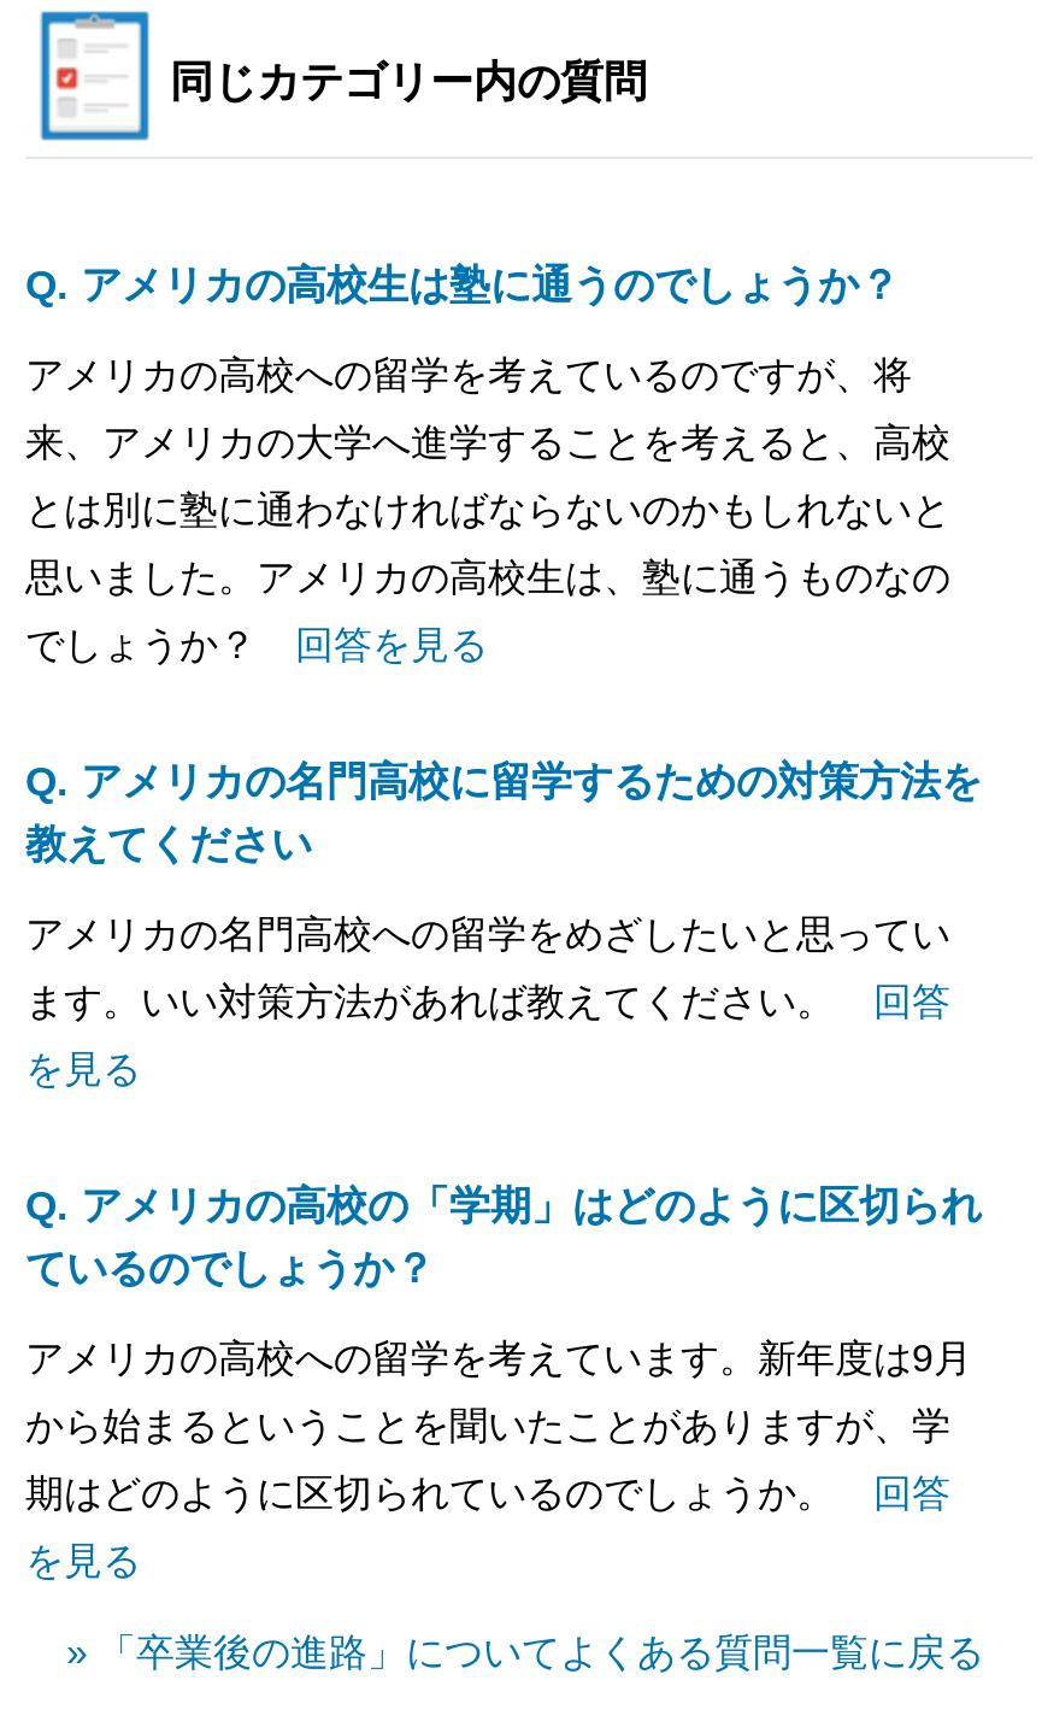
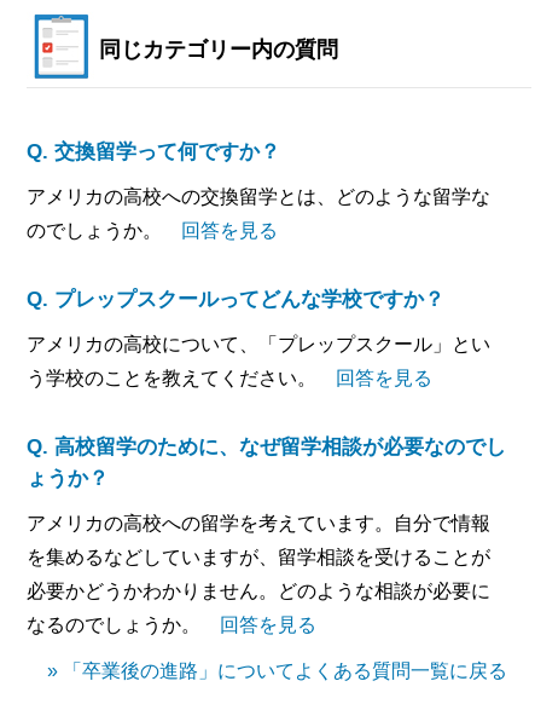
[25,262,982,1581] Q. アメリカの高校生は塾に通うのでしょうか？ | アメリカの高校への留学を考えているのですが、将 | 来、アメリカの大学へ進学することを考えると、高校 | とは別に塾に通わなければならないのかもしれないと | 思いました。アメリカの高校生は、塾に通うものなの | でしょうか？回答を見る | Q. アメリカの名門高校に留学するための対策方法を | 教えてください | アメリカの名門高校への留学をめざしたいと思ってい | ます。いい対策方法があれば教えてください。回答 | を見る | Q. アメリカの高校の「学期」はどのように区切られ | ているのでしょうか？ | アメリカの高校への留学を考えています。新年度は9月 | から始まるということを聞いたことがありますが、学 | 期はどのように区切られているのでしょうか。回答 | を見る -> [27,140,506,635] Q. 交換留学って何ですか？ | アメリカの高校への交換留学とは、どのような留学な | のでしょうか。回答を見る | Q. プレップスクールってどんな学校ですか？ | アメリカの高校について、「プレップスクール」とい | う学校のことを教えてください。回答を見る | Q. 高校留学のために、なぜ留学相談が必要なのでし | ょうか？ | アメリカの高校への留学を考えています。自分で情報 | を集めるなどしていますが、留学相談を受けることが | 必要かどうかわかりません。どのような相談が必要に | なるのでしょうか。回答を見る

